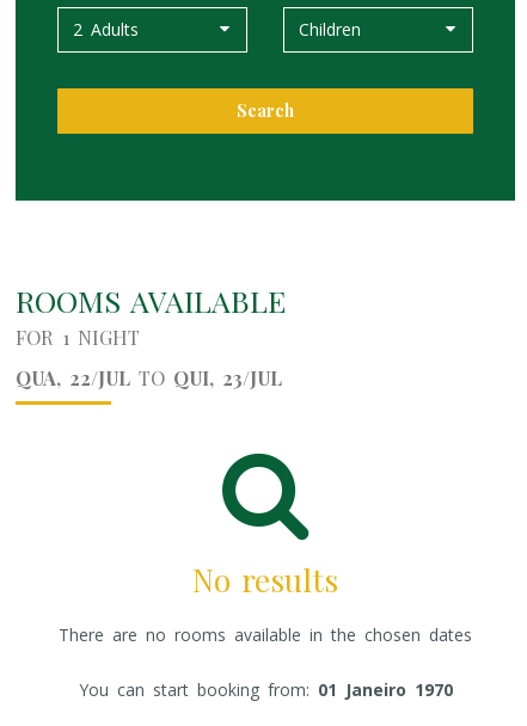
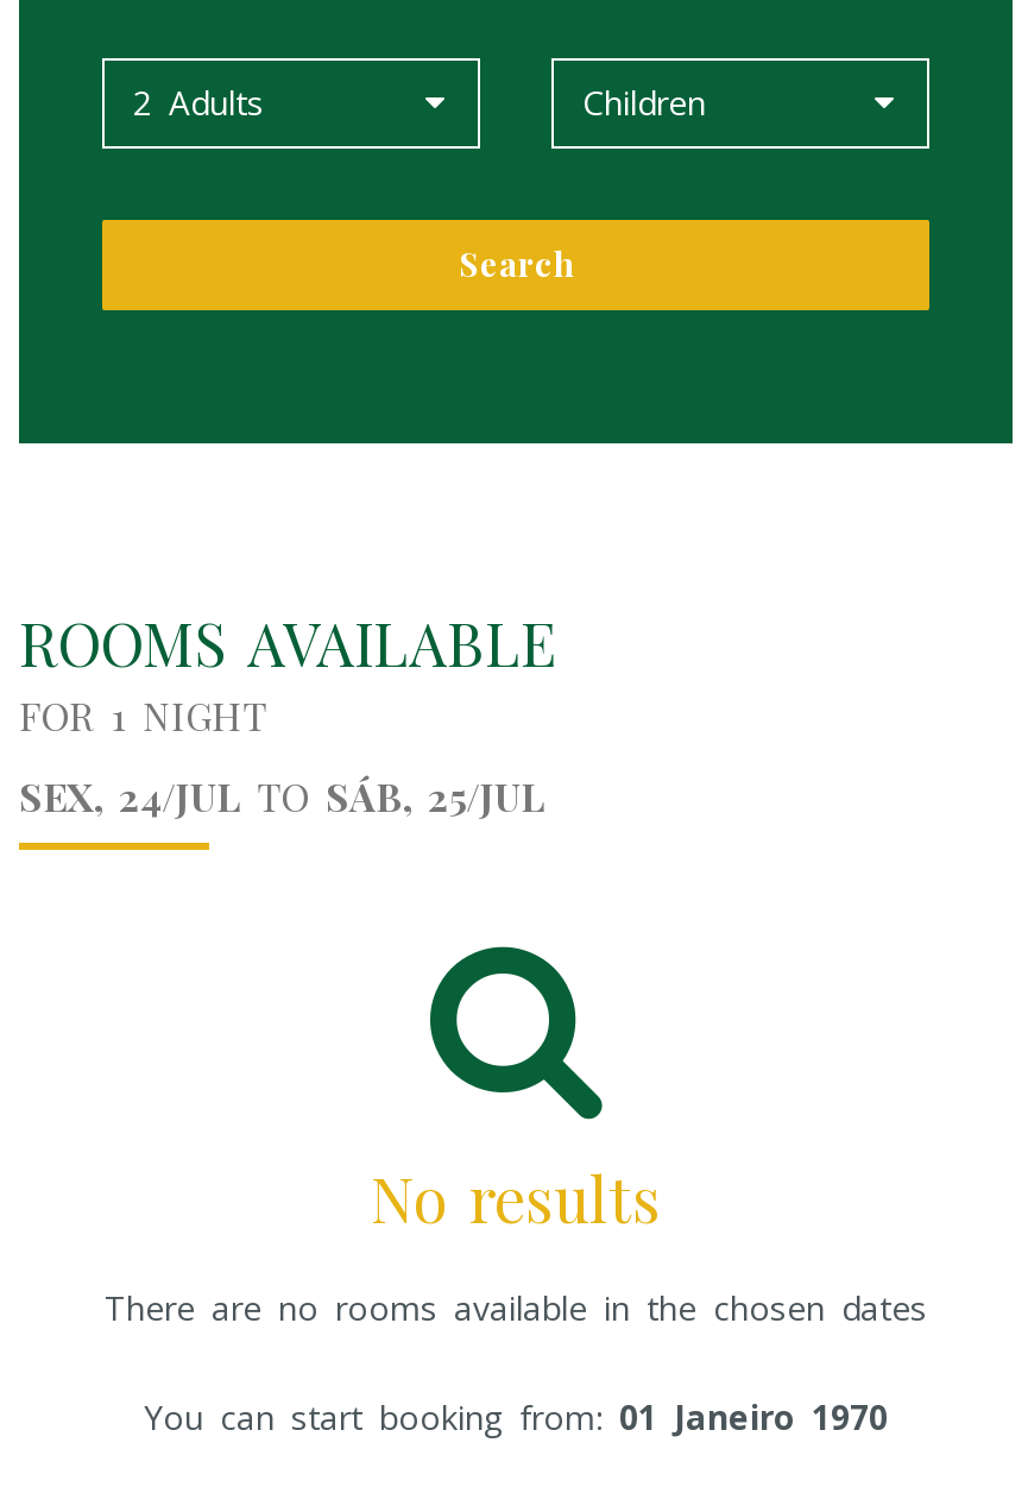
[16,364,282,390] QUA, 22/JUL TO QUI, 23/JUL -> [19,769,544,821] SEX, 24/JUL TO SÁB, 25/JUL

